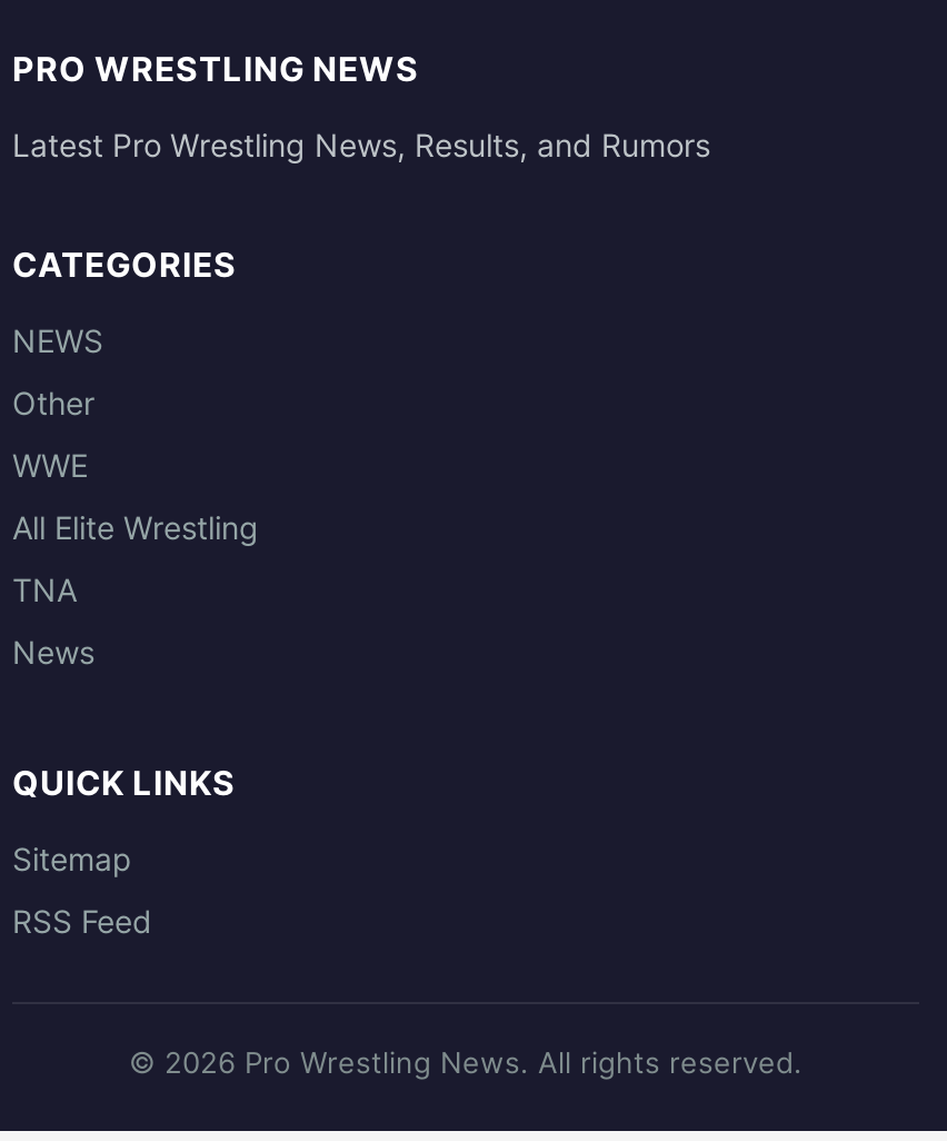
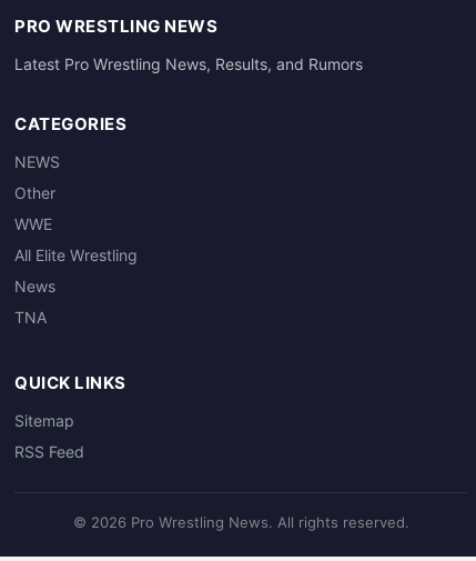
moved [12,571,77,609] -> [14,308,47,327]: TNA
moved [12,633,94,671] -> [14,277,55,296]: News

